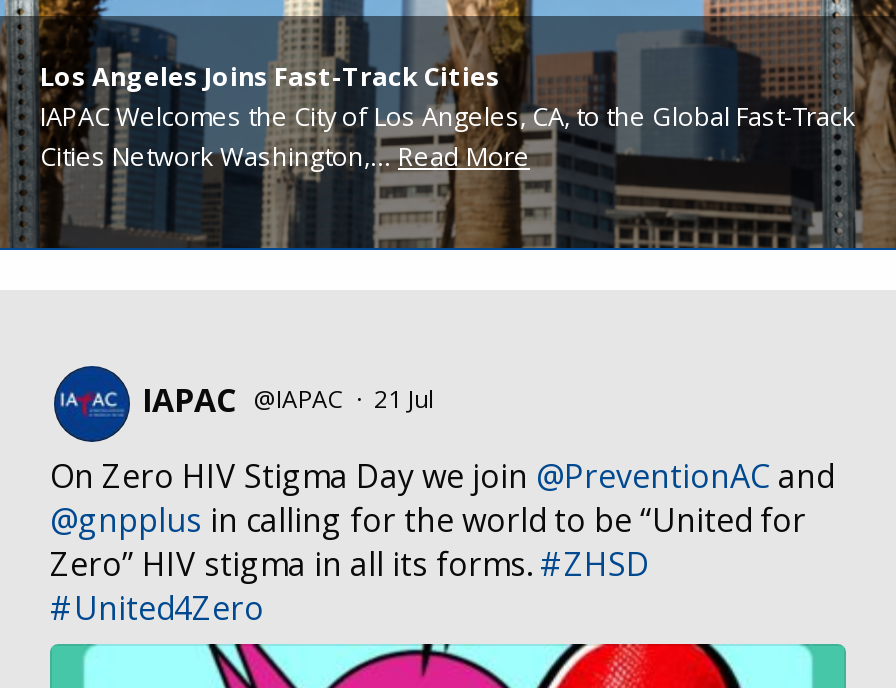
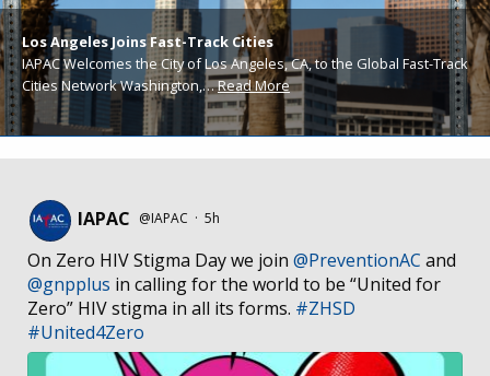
[142,378,440,422] IAPAC @IAPAC · 21 Jul -> [78,207,223,231] IAPAC @IAPAC · 5h

